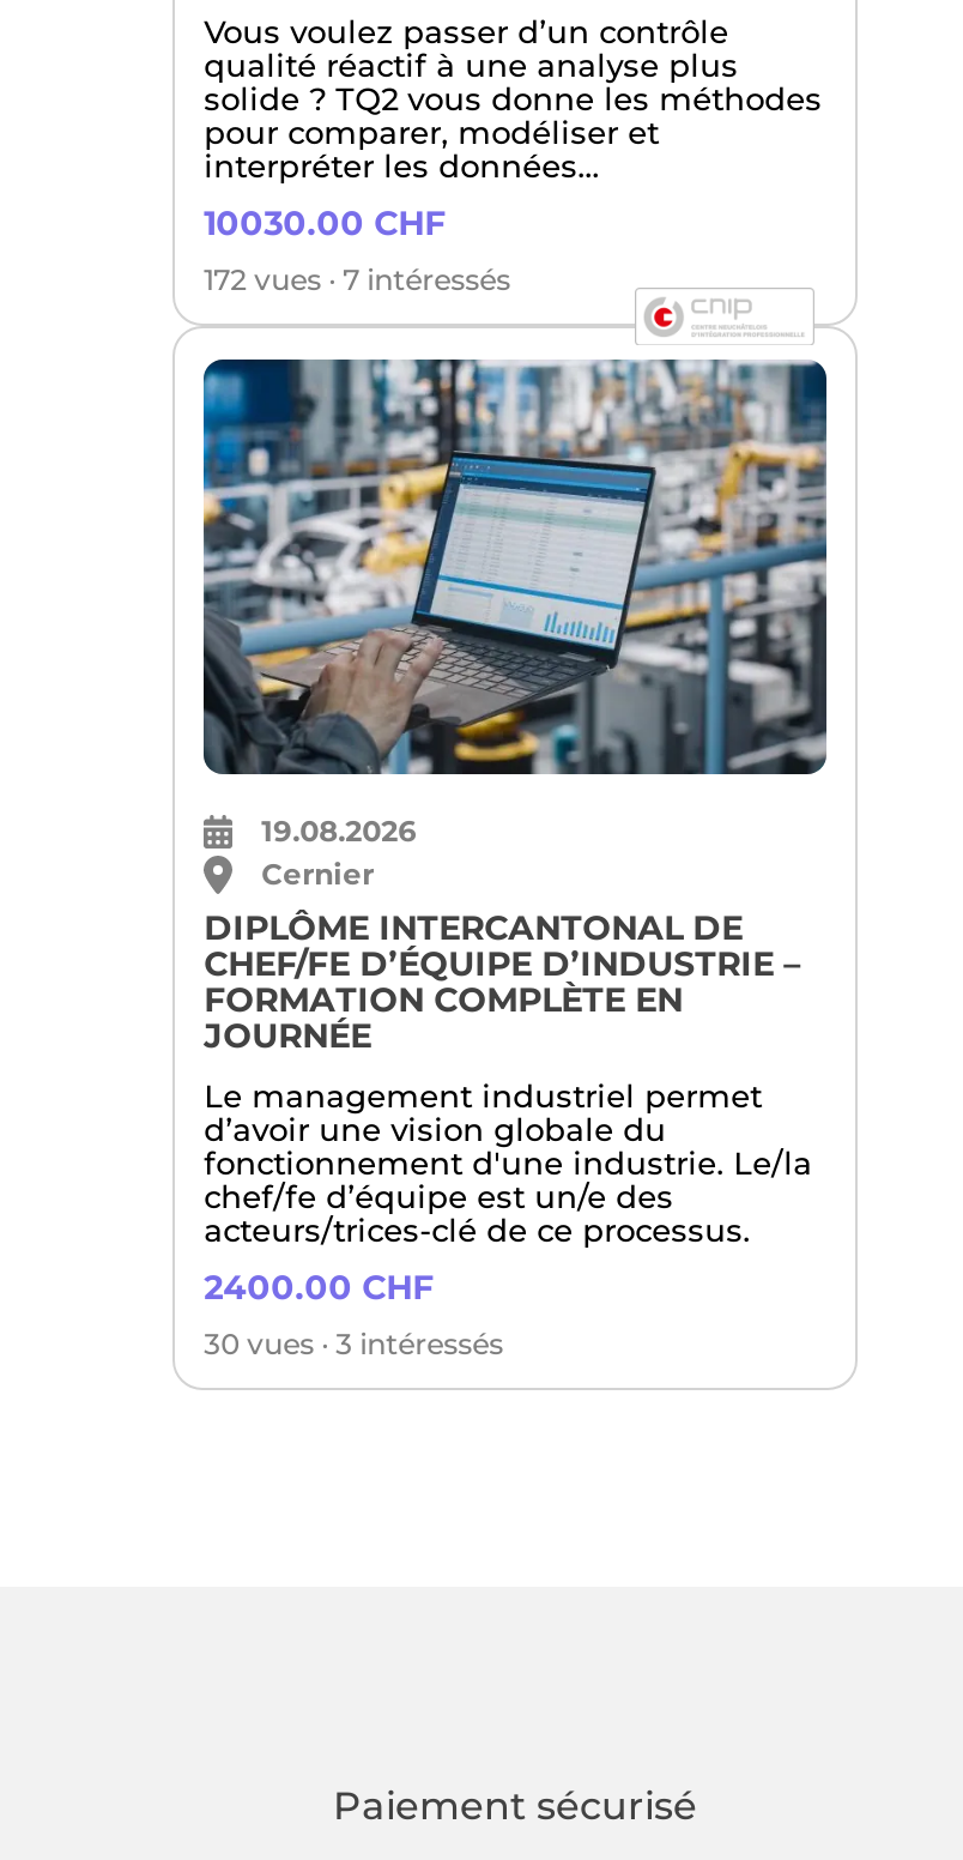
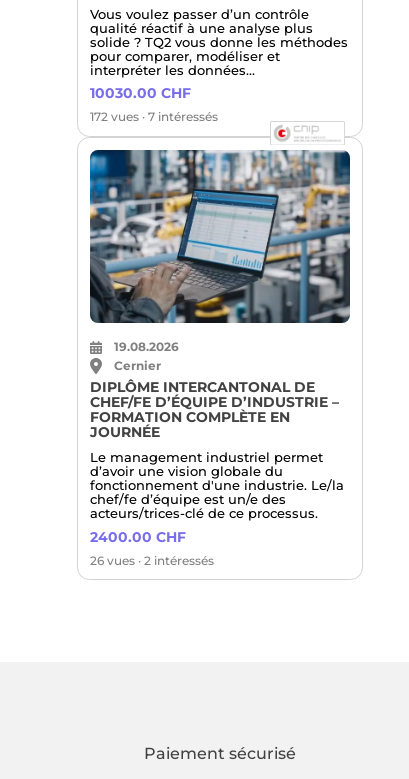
[204,1325,503,1361] 30 vues · 3 intéressés -> [90,553,214,568] 26 vues · 2 intéressés

